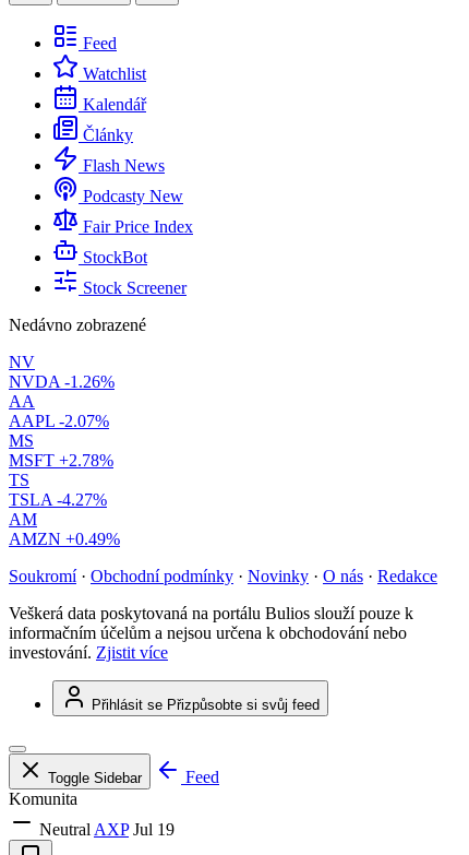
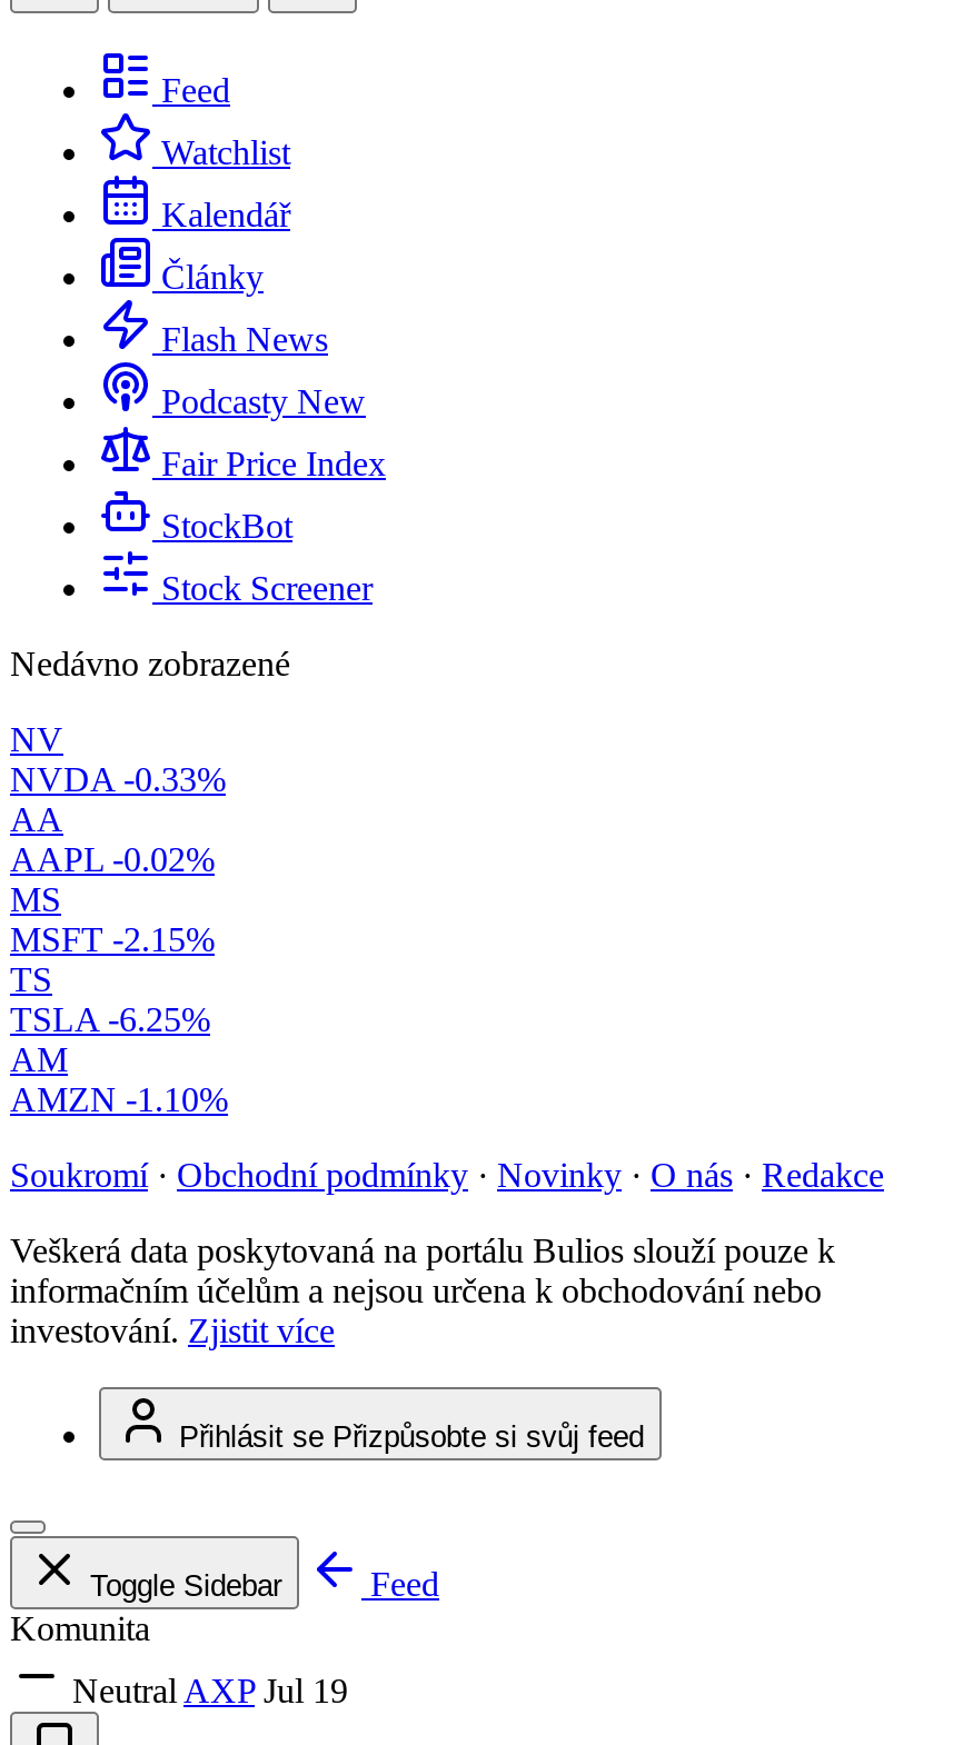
[9,372,115,391] NVDA -1.26% -> [10,760,226,798] NVDA -0.33%
[9,412,109,430] AAPL -2.07% -> [10,840,215,878] AAPL -0.02%
[9,451,113,470] MSFT +2.78% -> [10,921,215,958] MSFT -2.15%
[9,490,107,509] TSLA -4.27% -> [10,1001,210,1038] TSLA -6.25%
[9,530,120,548] AMZN +0.49% -> [10,1081,228,1118] AMZN -1.10%

